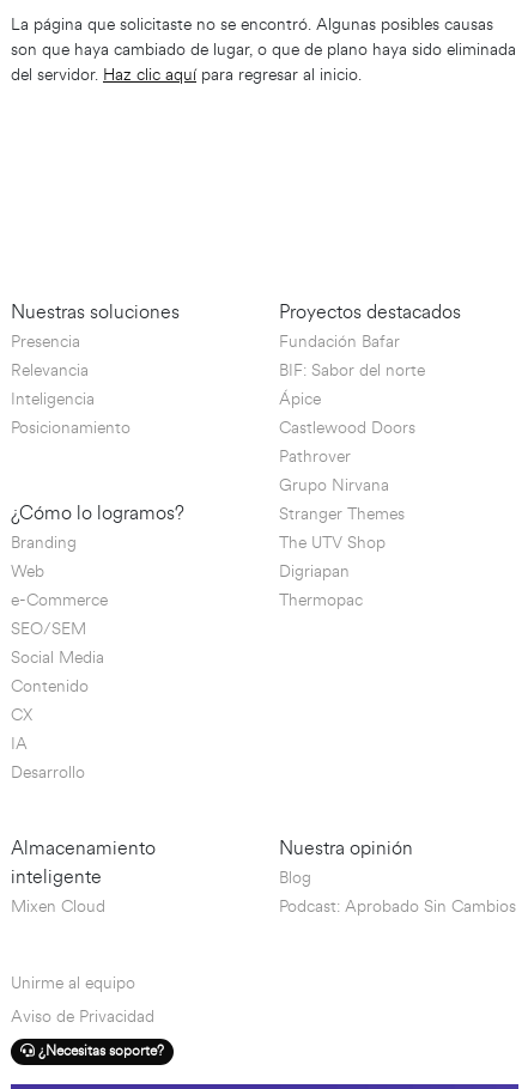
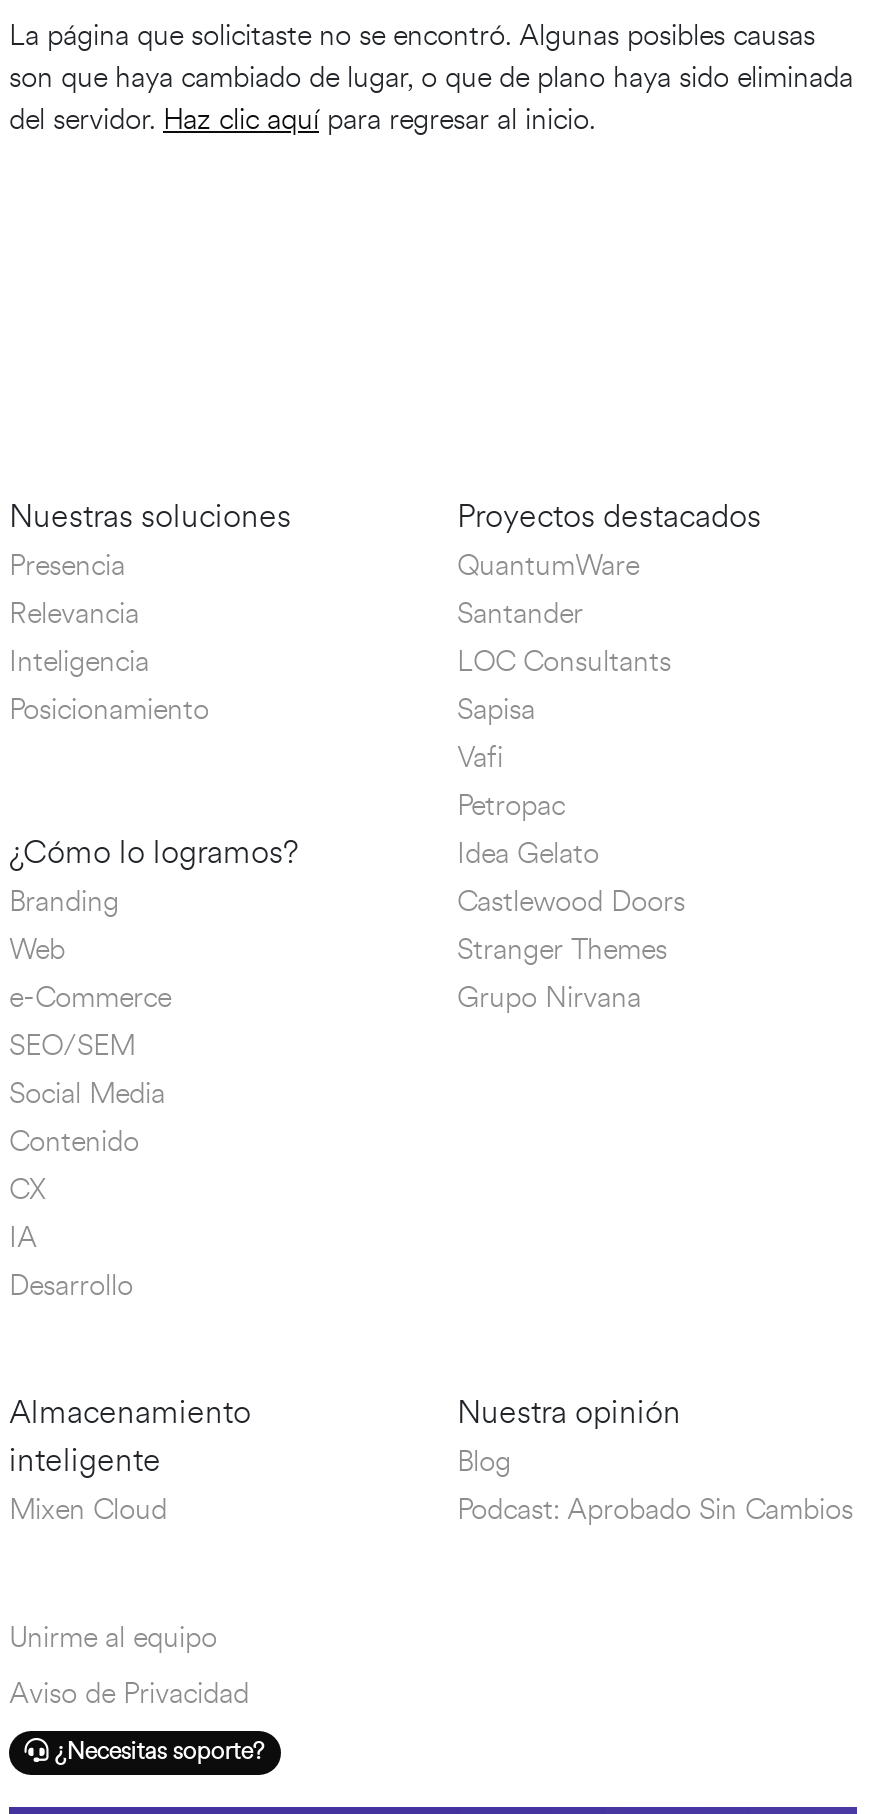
[279,330,425,412] Fundación Bafar | BIF: Sabor del norte | Ápice -> [457,546,671,876] QuantumWare | Santander | LOC Consultants | Sapisa | Vafi | Petropac | Idea Gelato
moved [279,416,415,441] -> [457,882,685,924]: Castlewood Doors
[279,444,351,470] Pathrover -> none
moved [279,473,389,498] -> [457,978,641,1020]: Grupo Nirvana
moved [279,502,405,527] -> [457,930,667,972]: Stranger Themes
[279,531,386,613] The UTV Shop | Digriapan | Thermopac -> none

